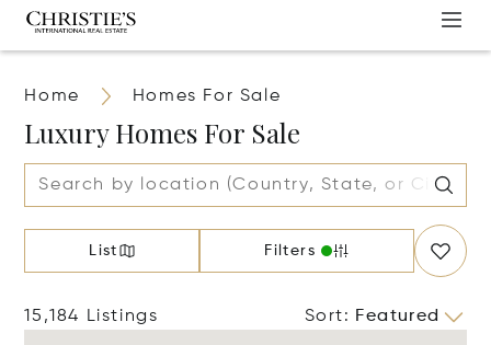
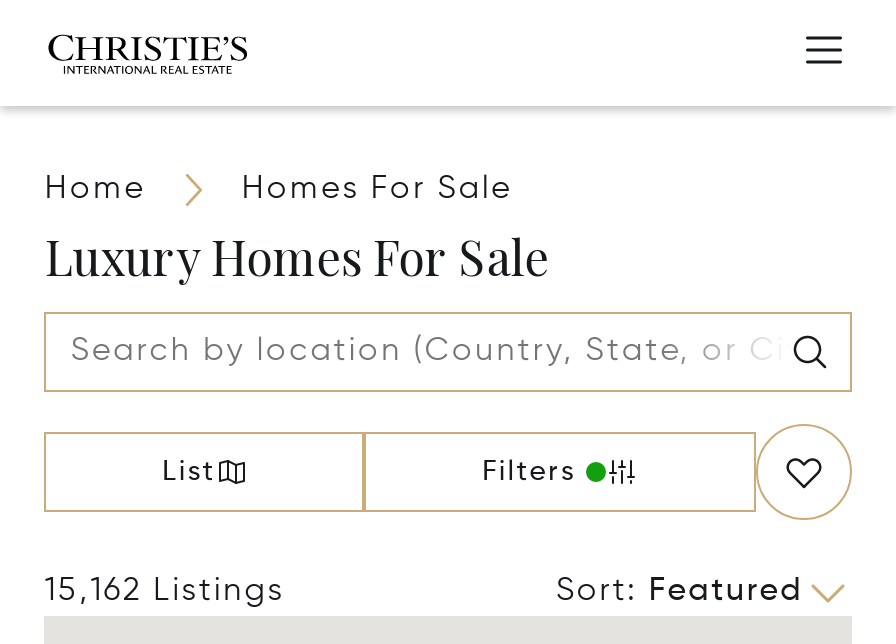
[25,308,158,325] 15,184 Listings -> [45,576,285,608] 15,162 Listings

